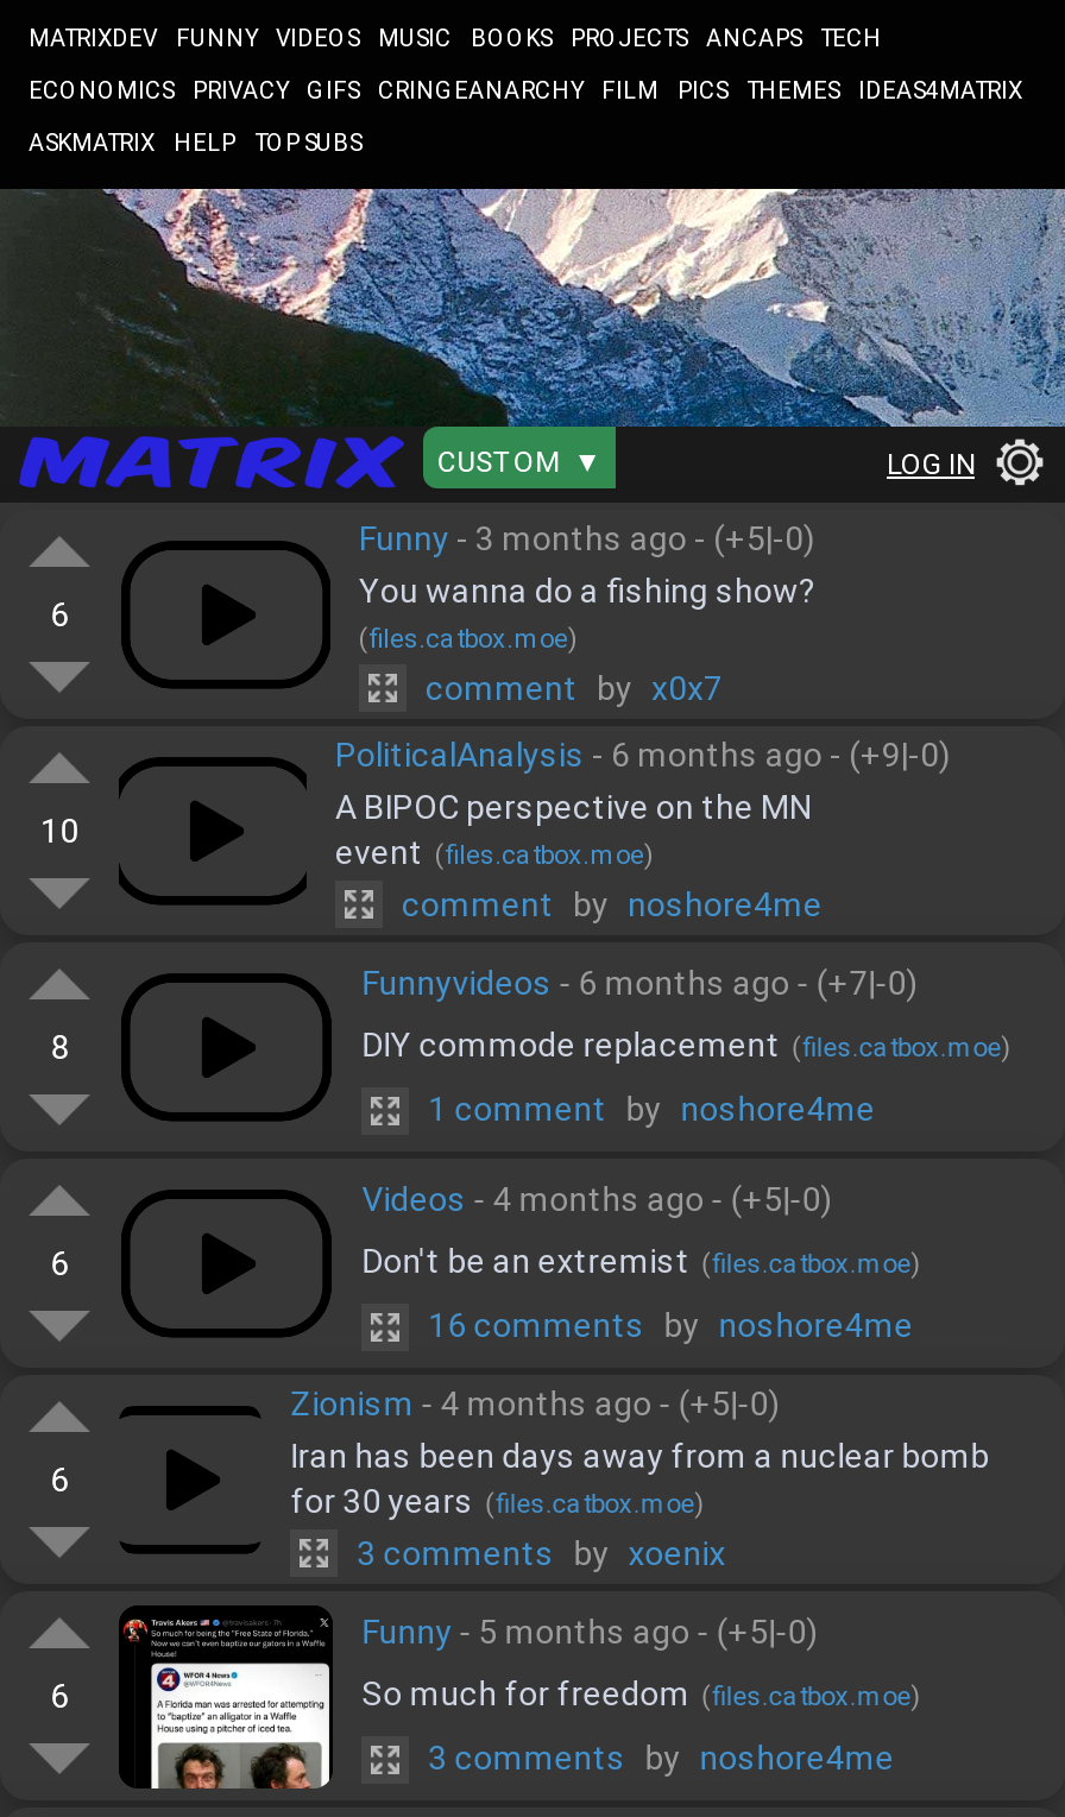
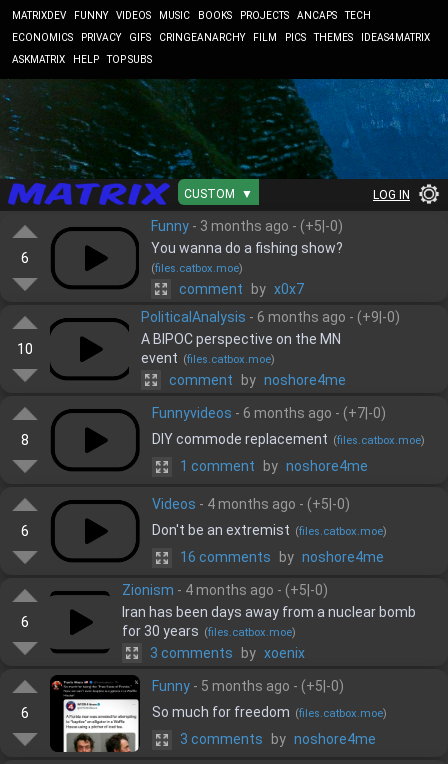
[81,187,1058,429] [image] -> [41,78,445,180] [image]

